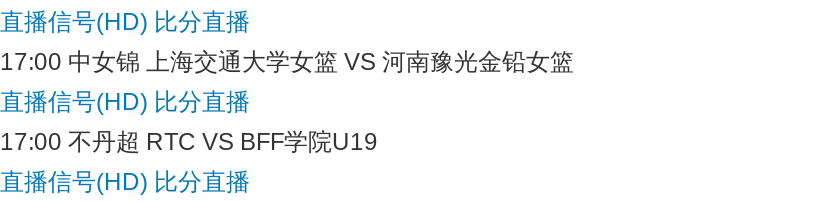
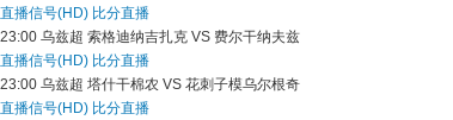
[0,48,574,76] 17:00 中女锦上海交通大学女篮 VS 河南豫光金铅女篮 -> [0,29,300,45] 23:00 乌兹超索格迪纳吉扎克 VS 费尔干纳夫兹
[0,128,378,156] 17:00 不丹超RTC VS BFF学院U19 -> [0,76,300,93] 23:00 乌兹超塔什干棉农 VS 花刺子模乌尔根奇

